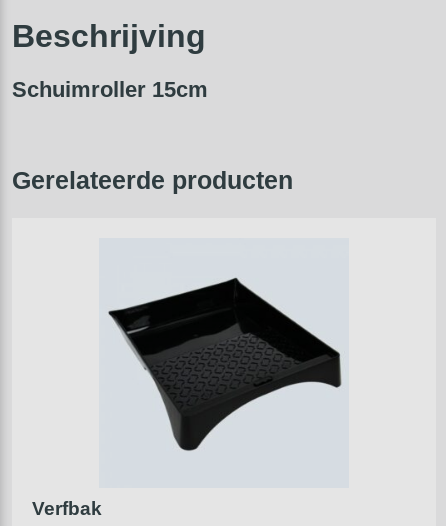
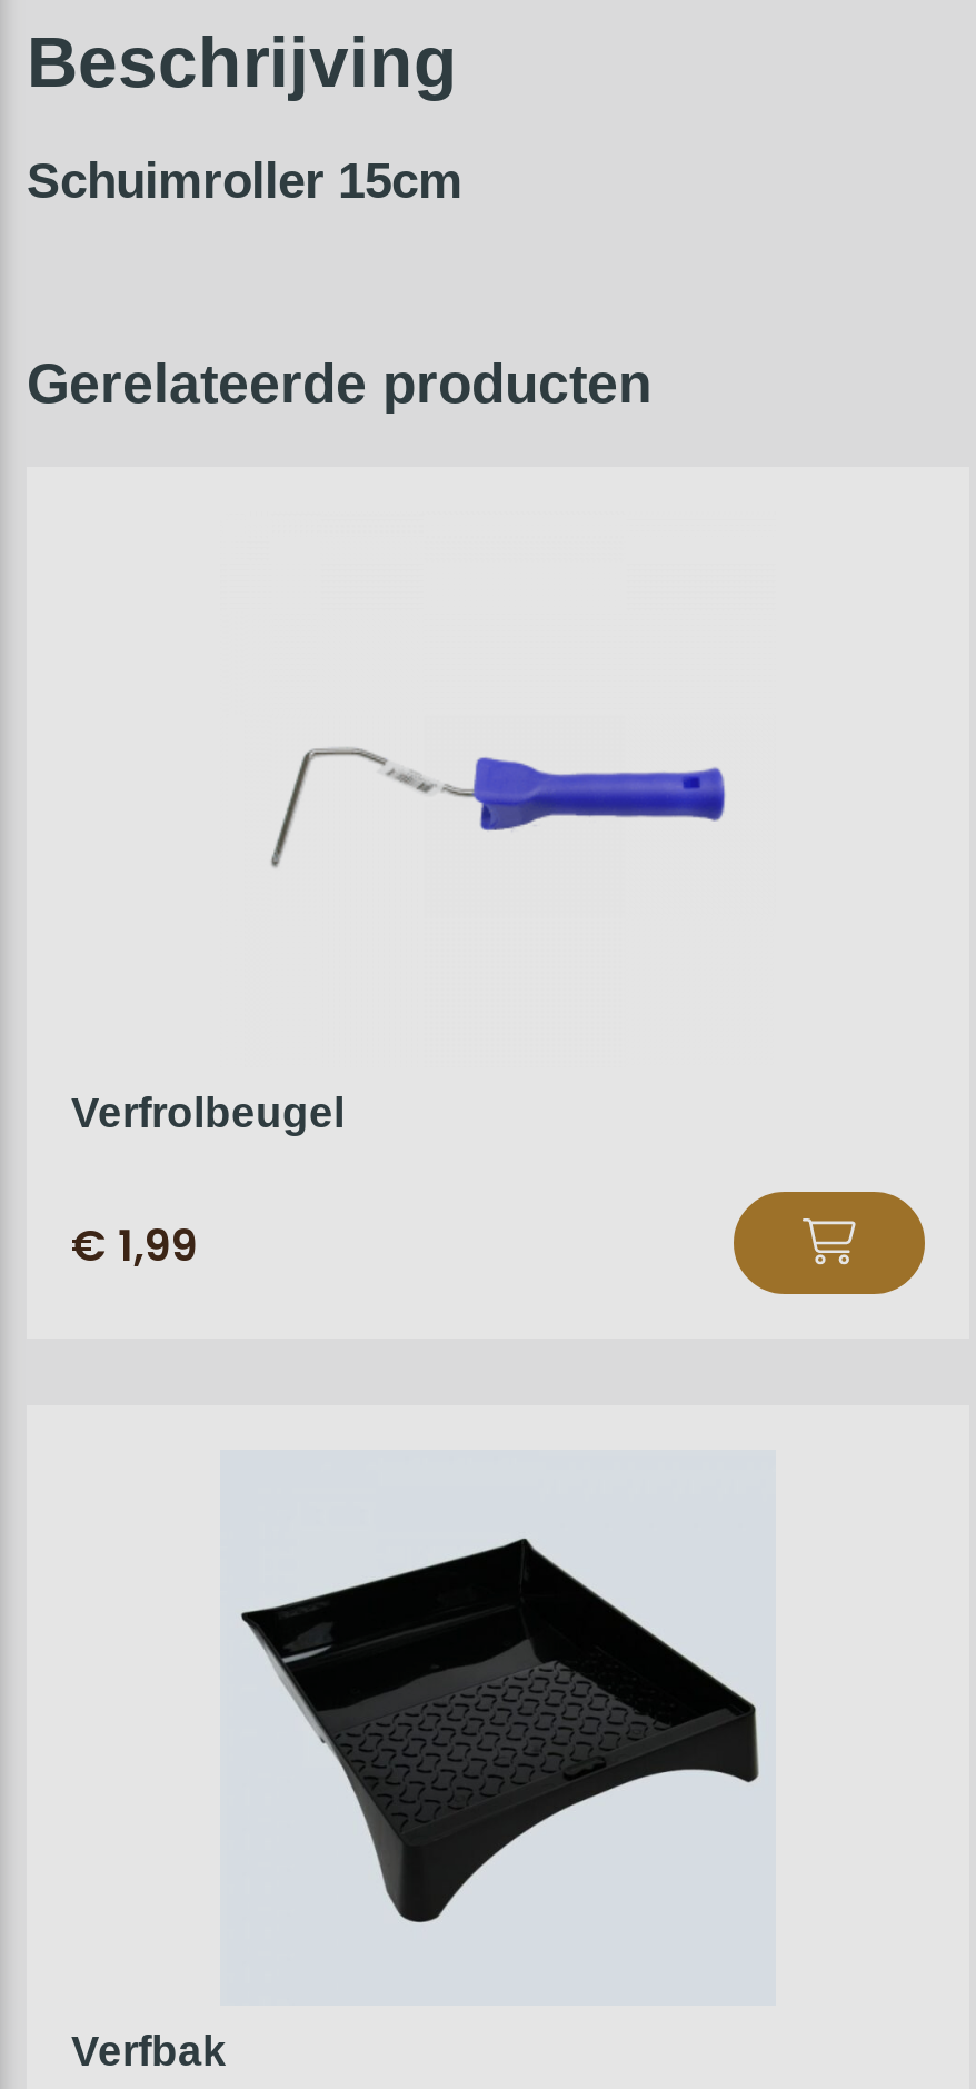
none -> [71,1090,345,1276] Verfrolbeugel | €1,99
none -> [271,749,727,867] [image]
none -> [731,1190,927,1296] [image]

